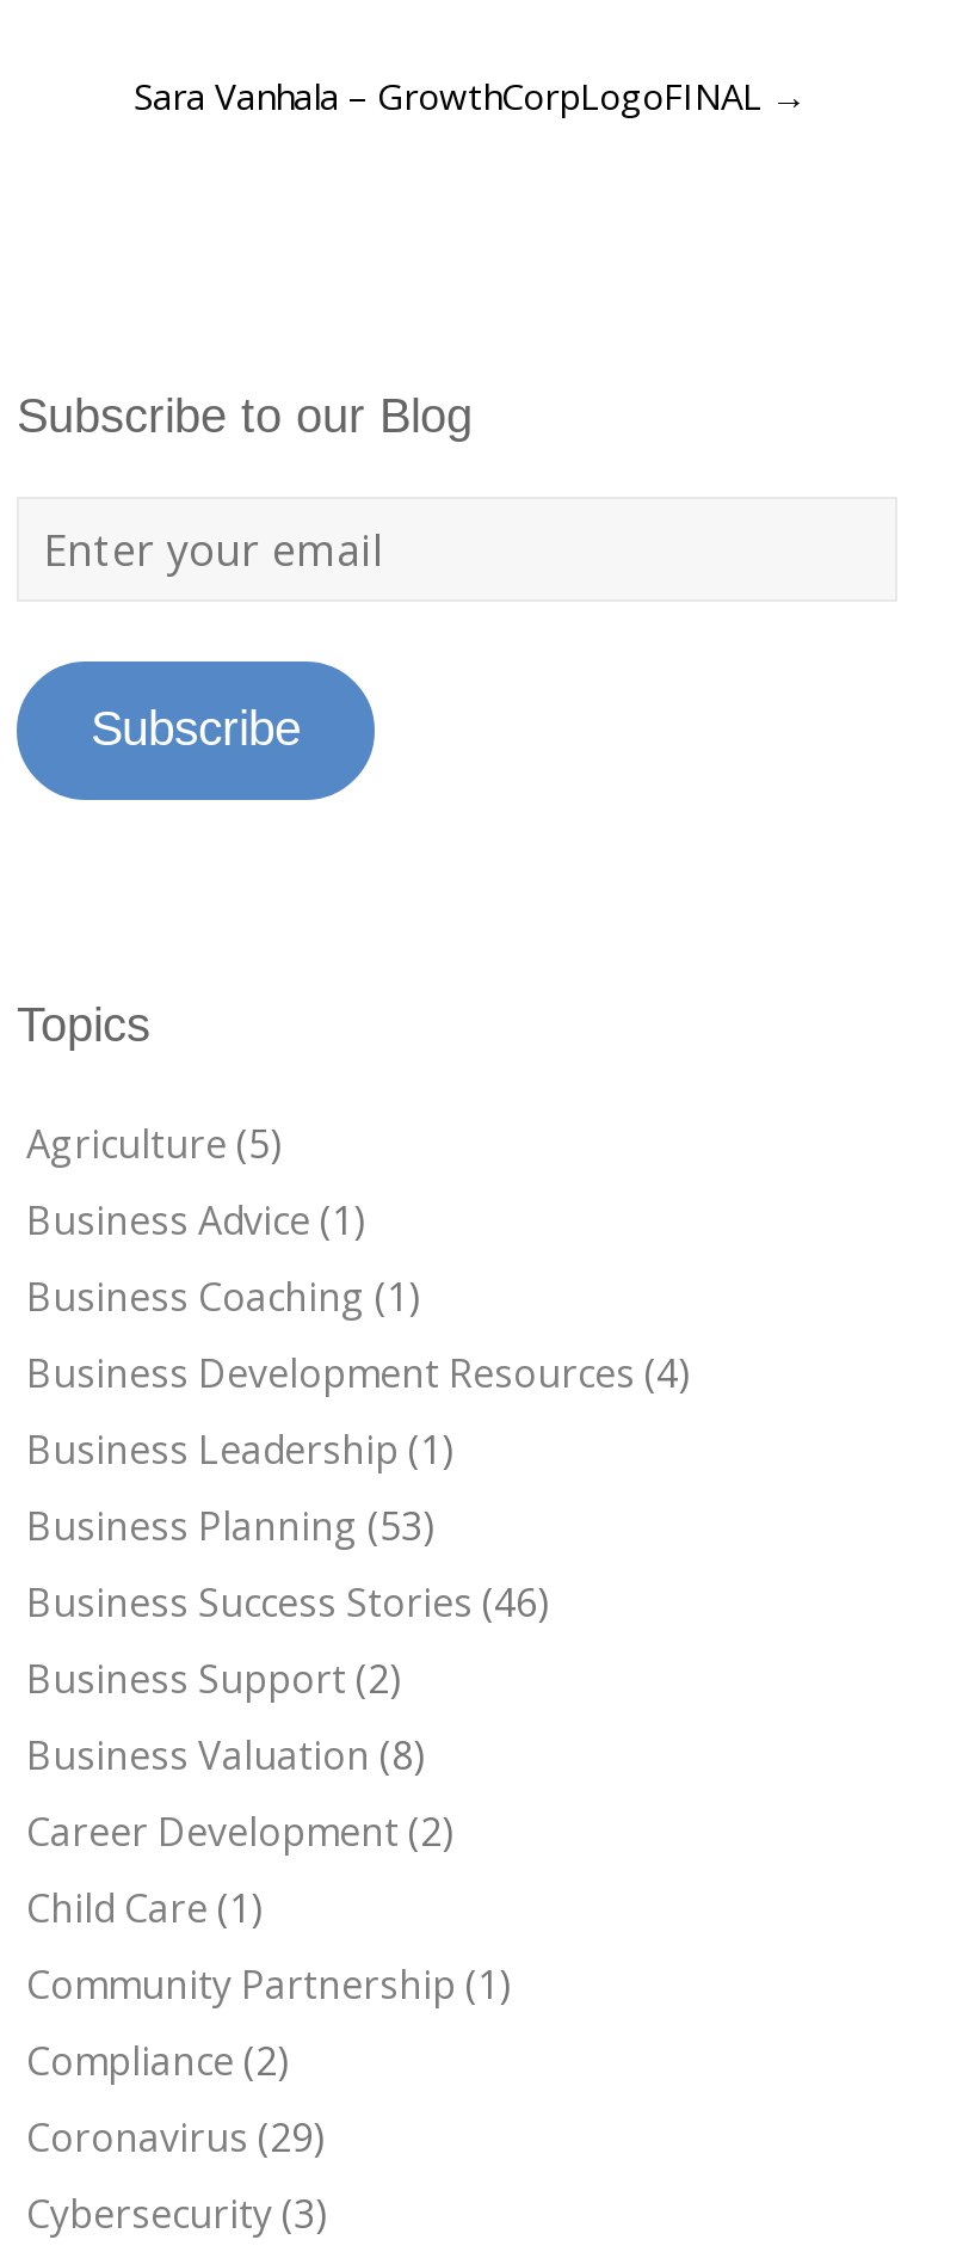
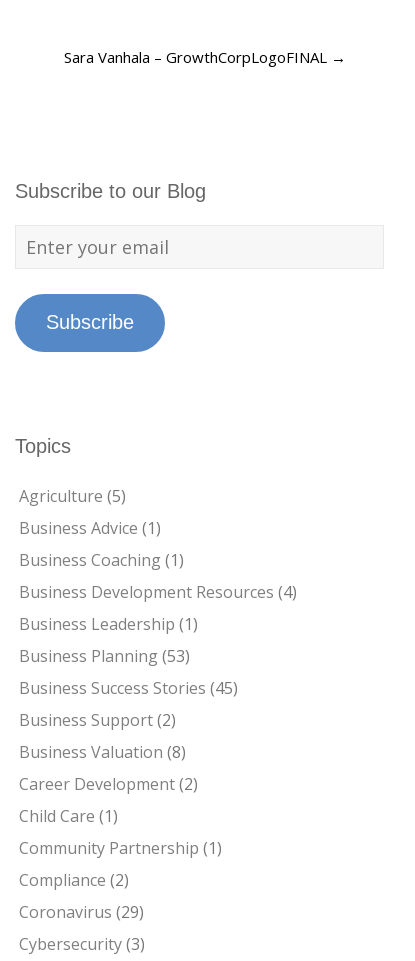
[26,1576,549,1629] Business Success Stories (46) -> [19,676,238,698] Business Success Stories (45)

